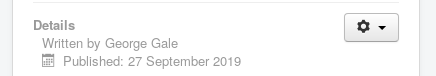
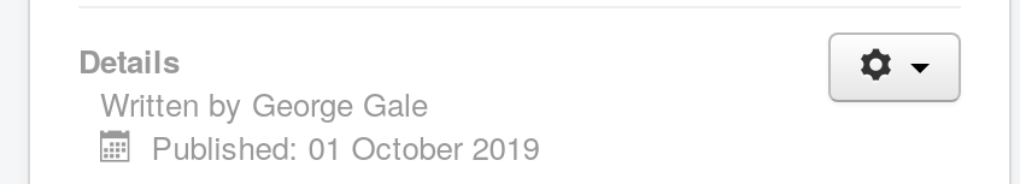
[63,51,241,70] Published: 27 September 2019 -> [151,124,539,170] Published: 01 October 2019

